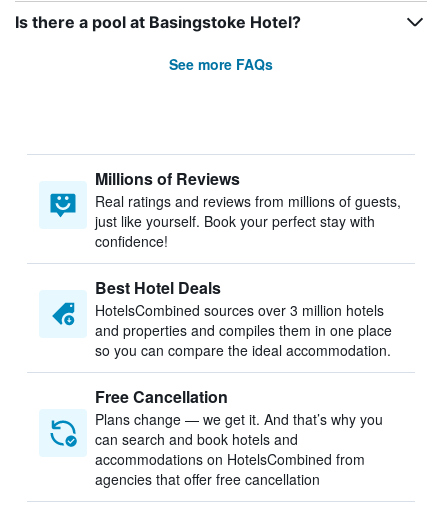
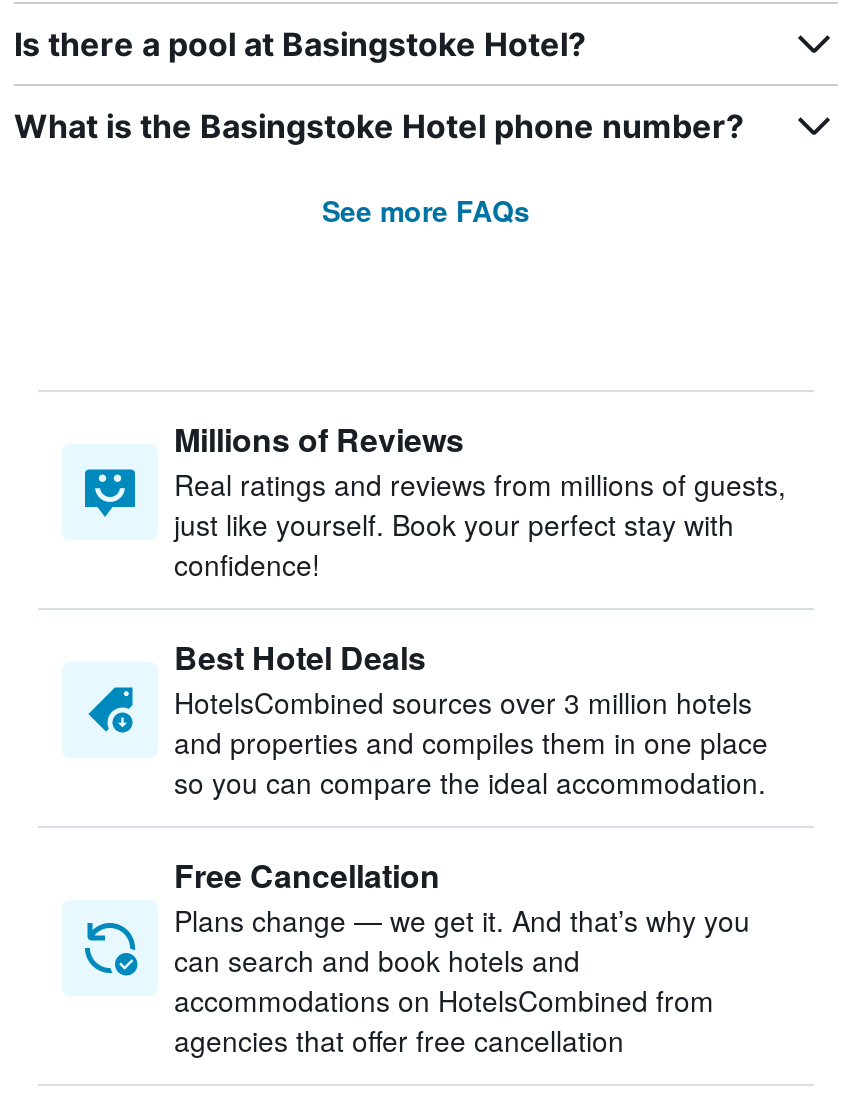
none -> [14,106,744,146] What is the Basingstoke Hotel phone number?

